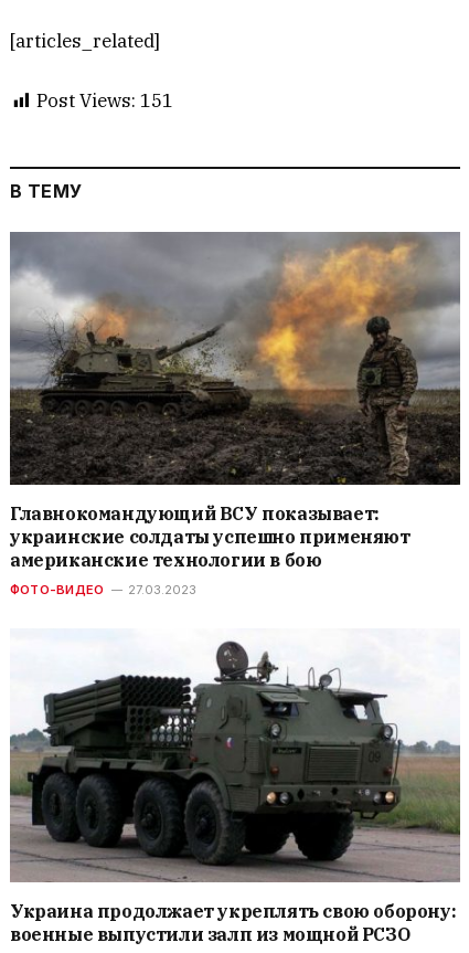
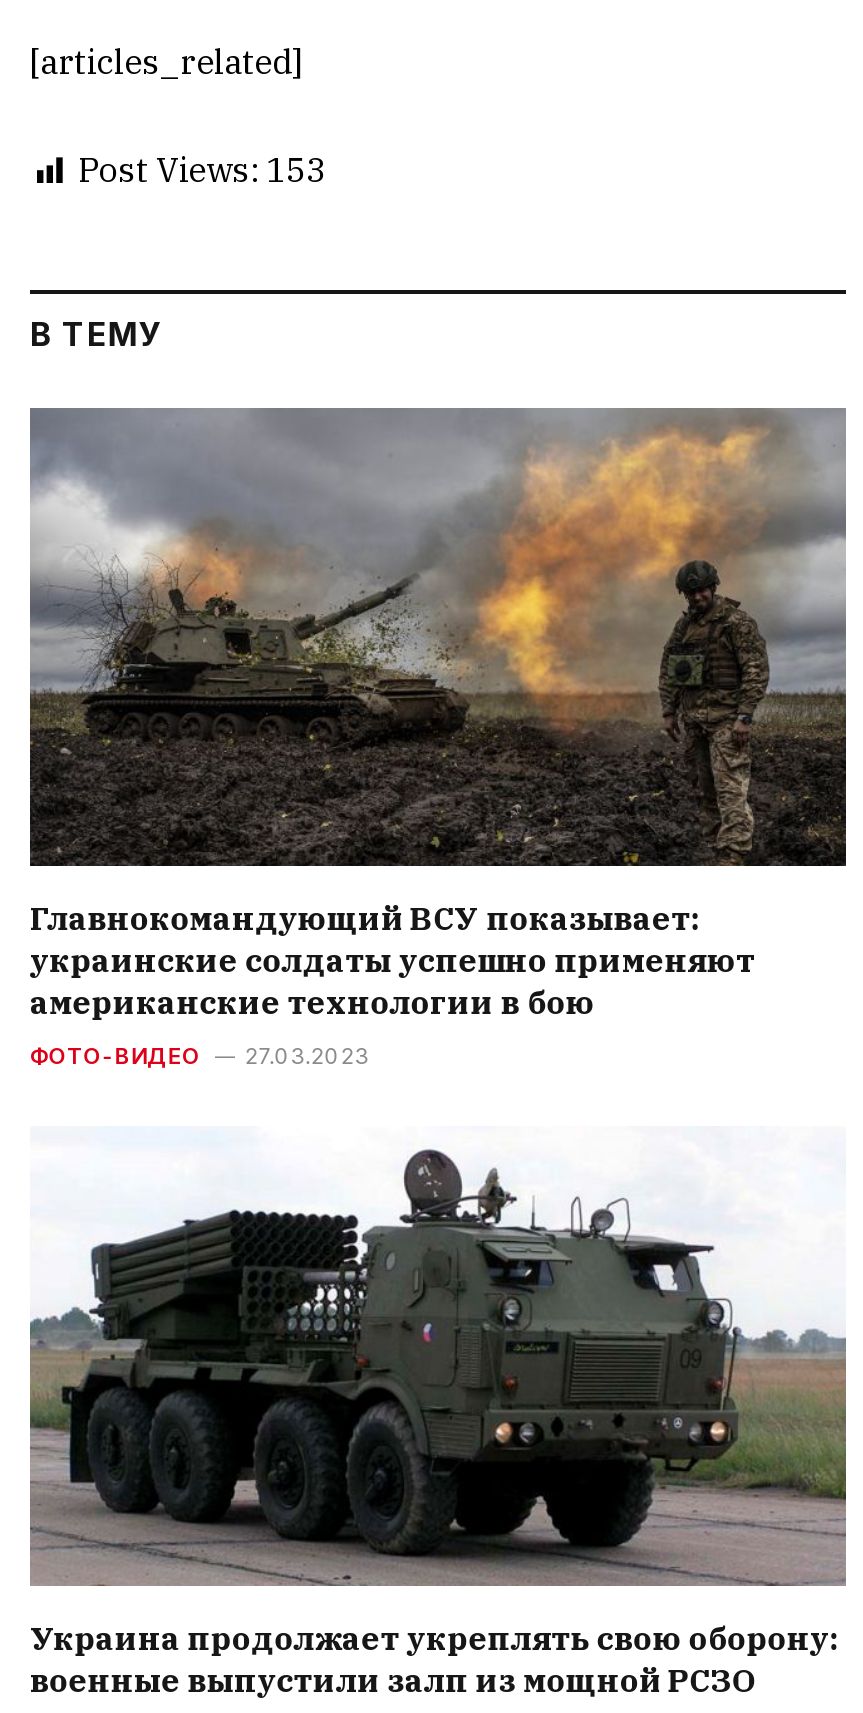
[36,88,173,113] Post Views: 151 -> [78,148,326,192] Post Views: 153

